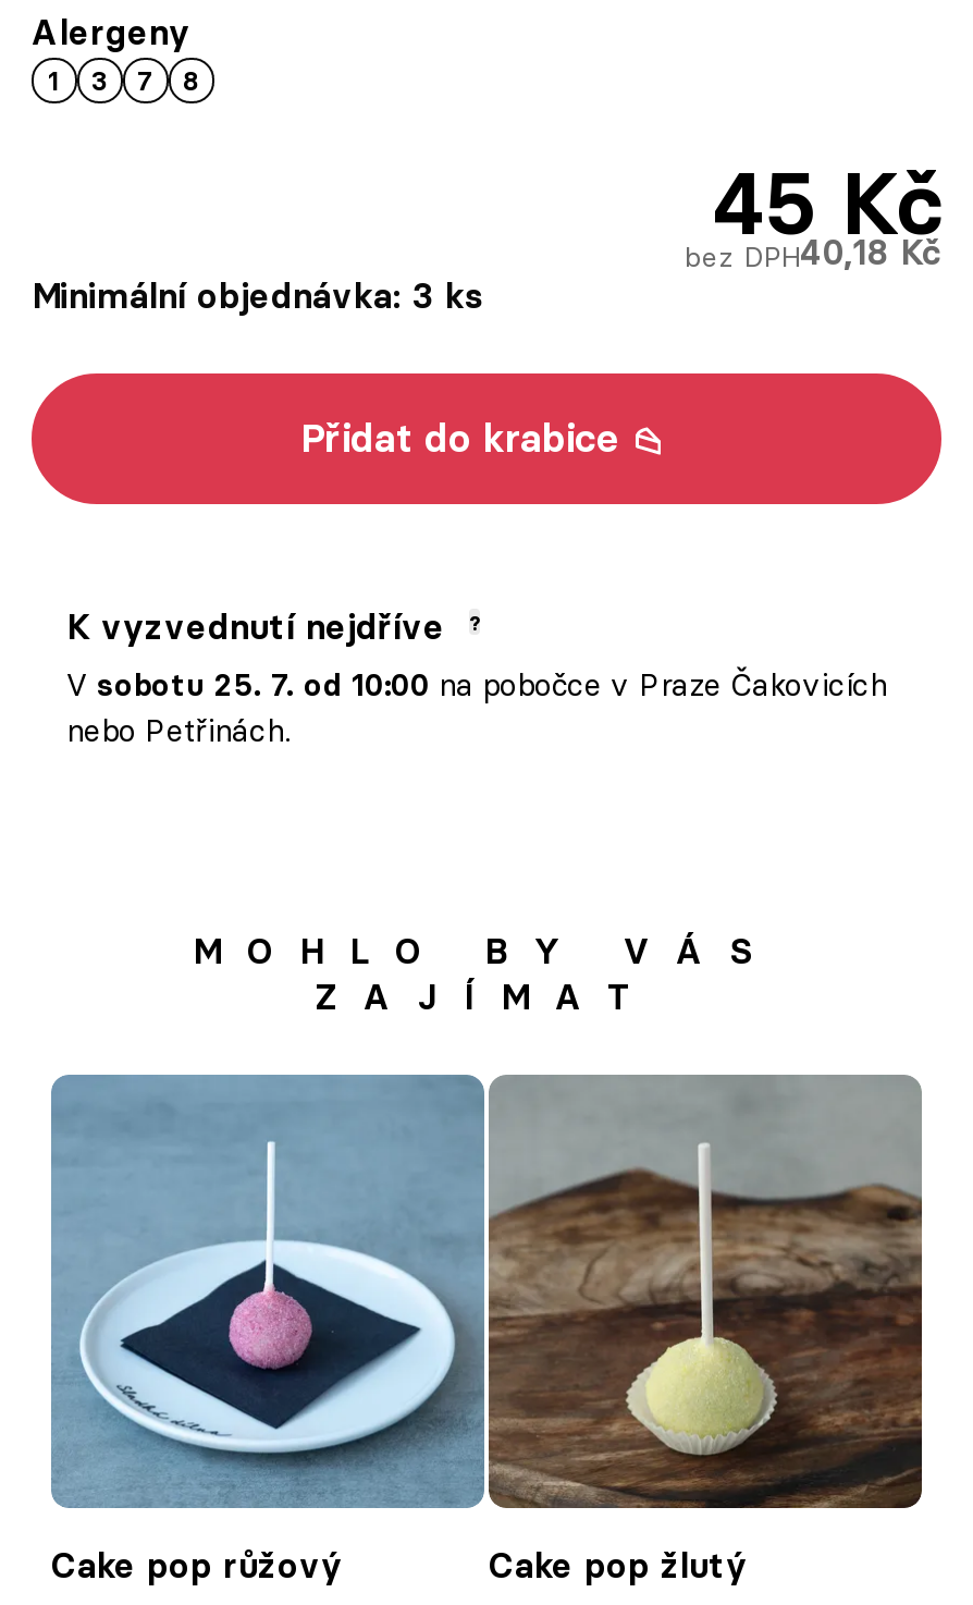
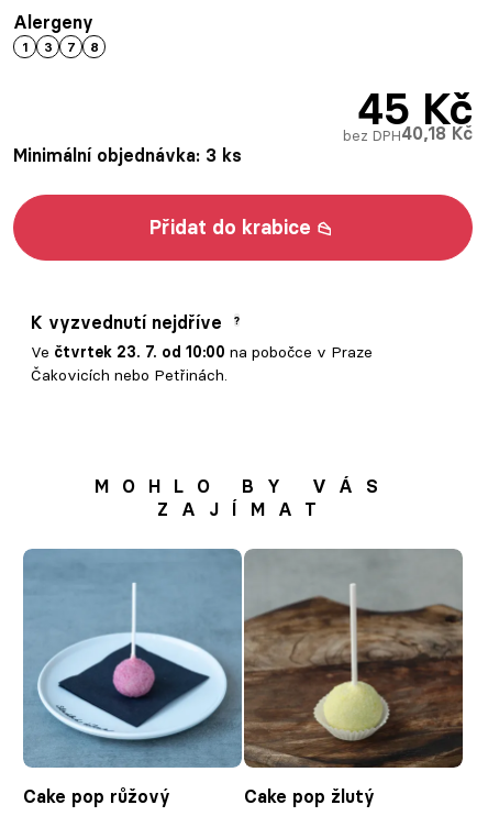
[66,665,887,750] V sobotu 25. 7. od 10:00 na pobočce v Praze Čakovicích | nebo Petřinách. -> [31,342,373,385] Ve čtvrtek 23. 7. od 10:00 na pobočce v Praze | Čakovicích nebo Petřinách.

